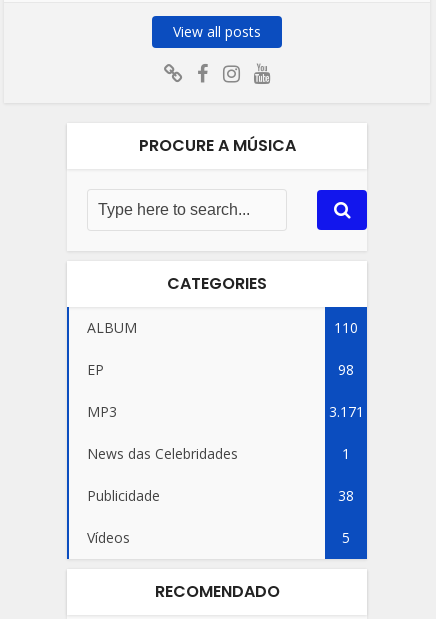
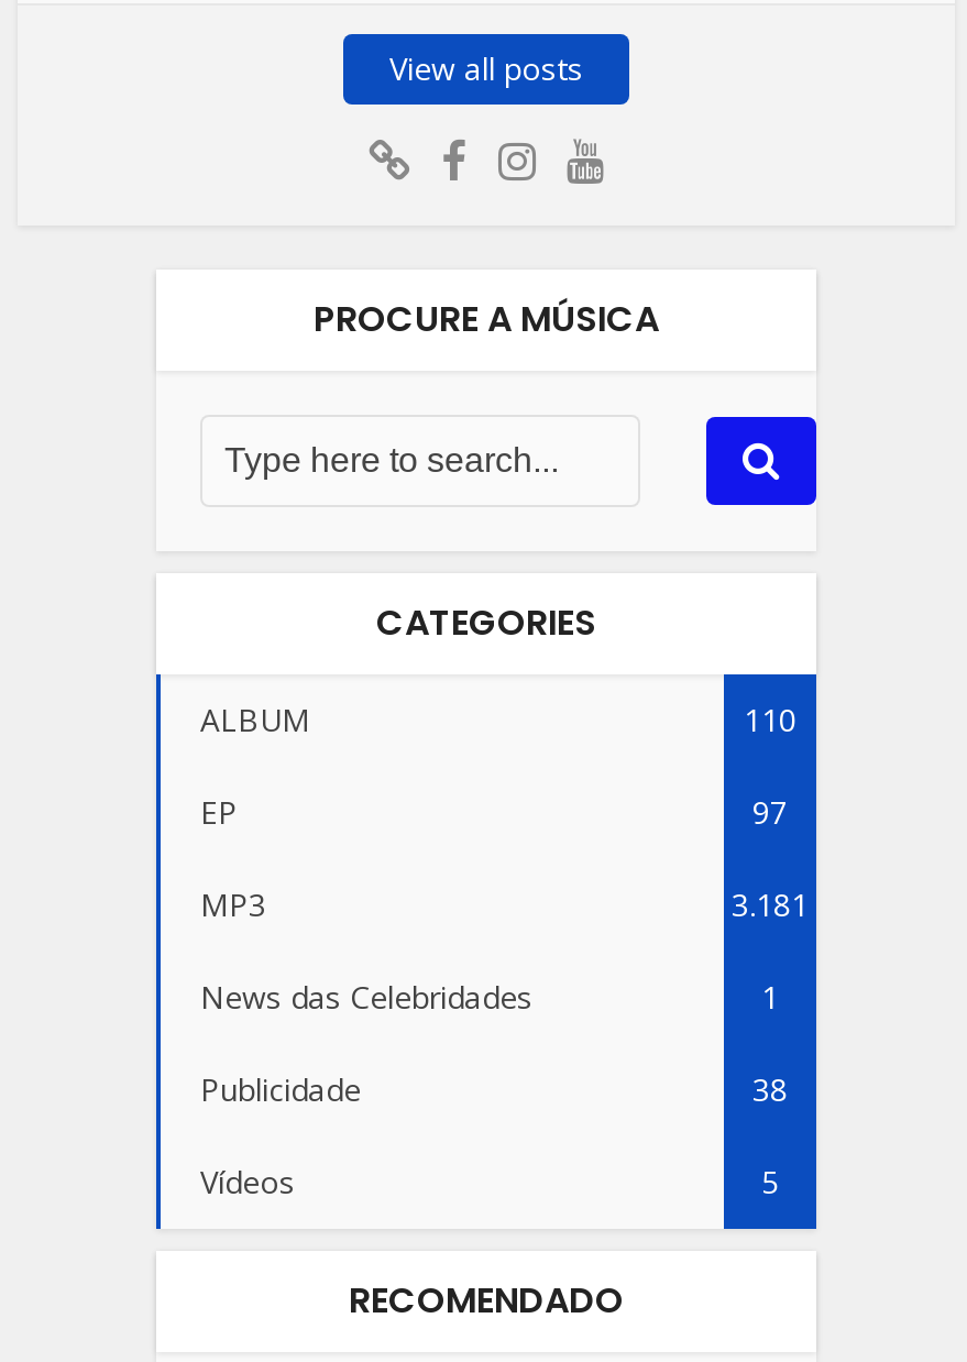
[338,359,354,378] 98 -> [752,791,788,833] 97
[328,401,363,420] 3.171 -> [732,883,809,925] 3.181

